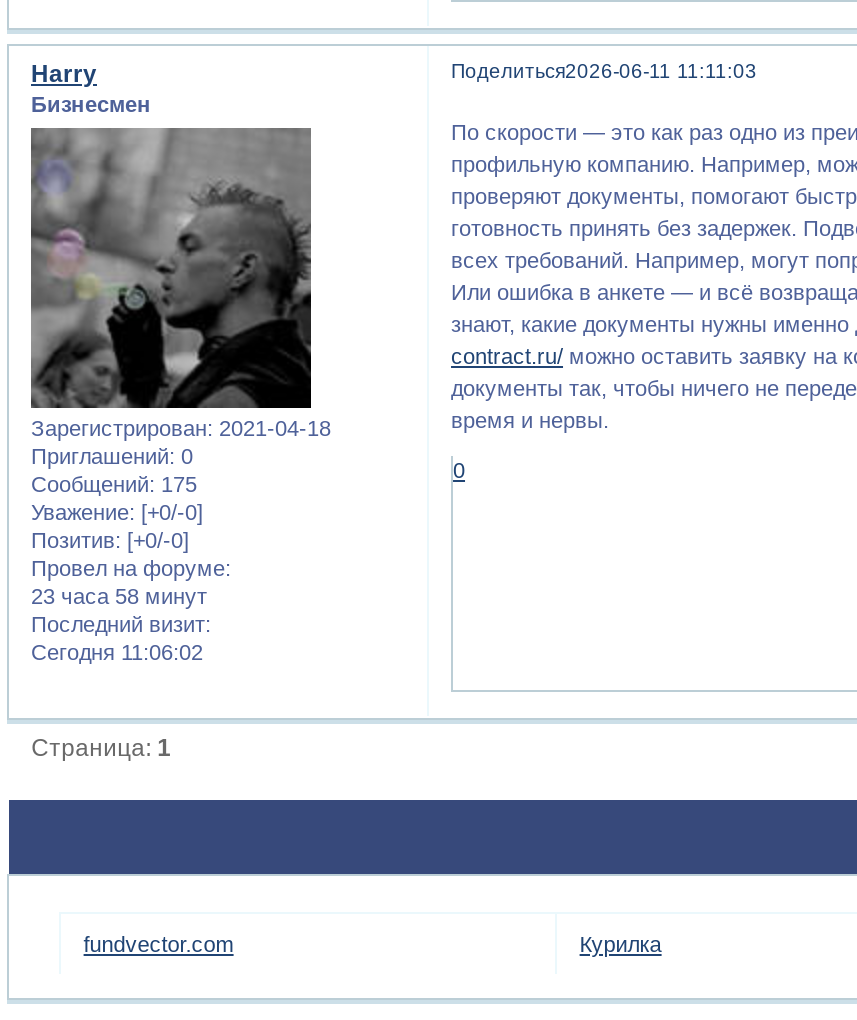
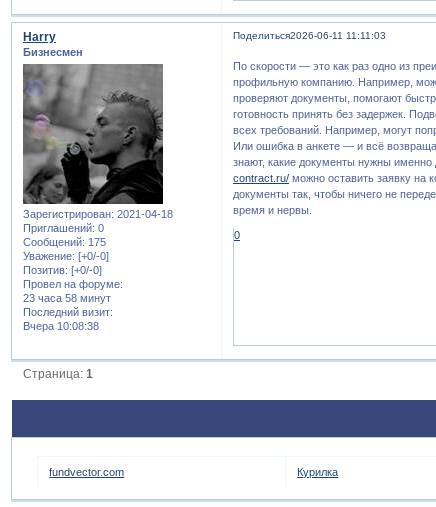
[31,639,203,663] Сегодня 11:06:02 -> [23,320,99,332] Вчера 10:08:38

